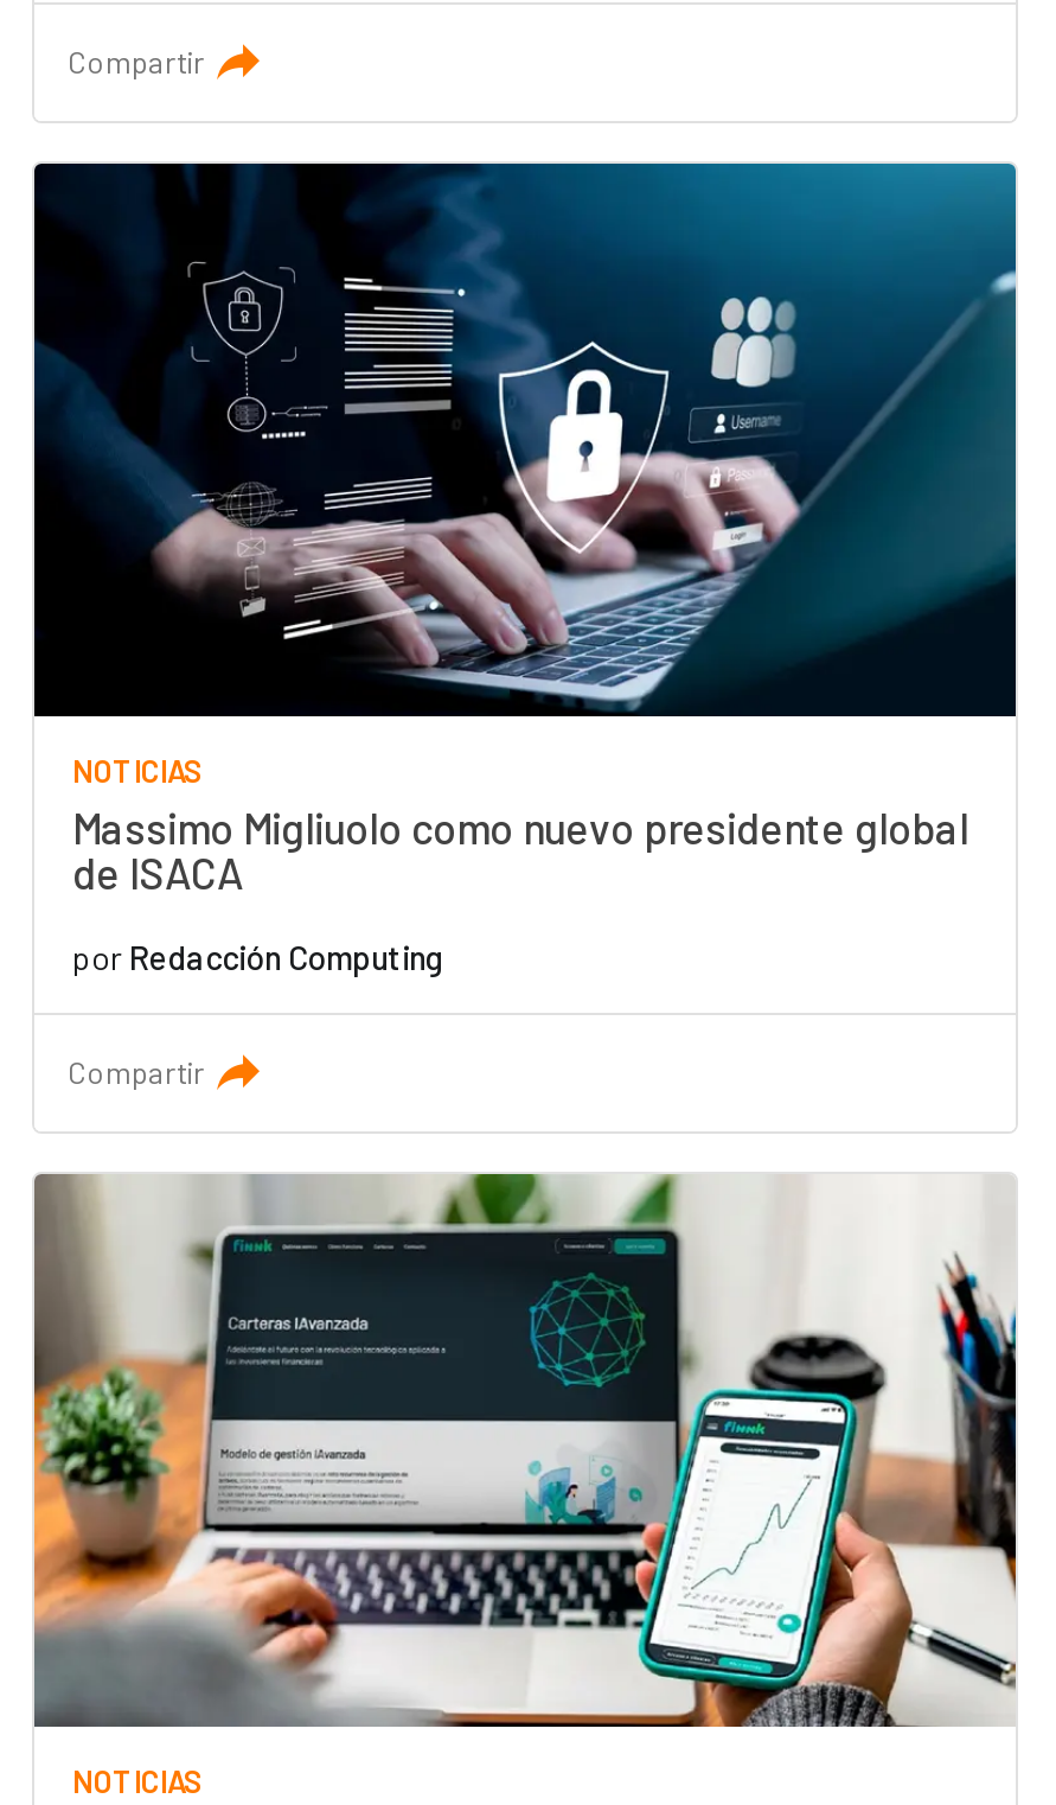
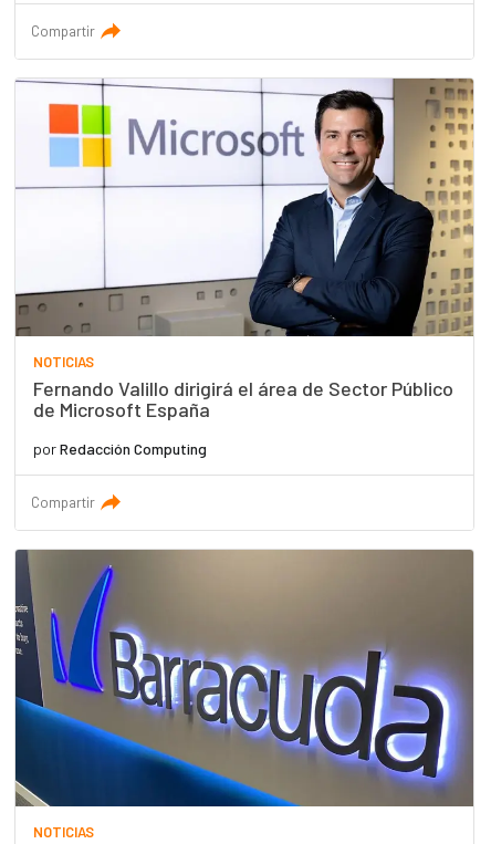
[32,161,1018,898] [image] | Massimo Migliuolo como nuevo presidente global | de ISACA -> [14,77,474,421] [image] | Fernando Valillo dirigirá el área de Sector Público | de Microsoft España
[32,1174,1018,1729] [image] -> [14,549,474,807] [image]

